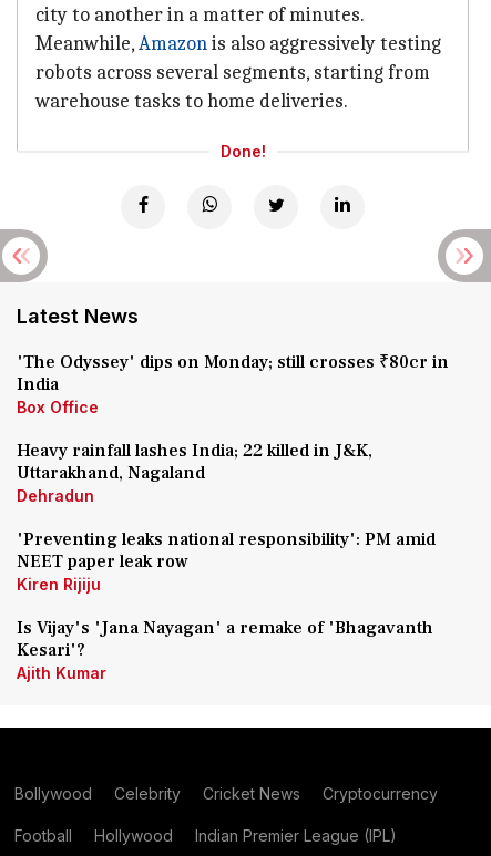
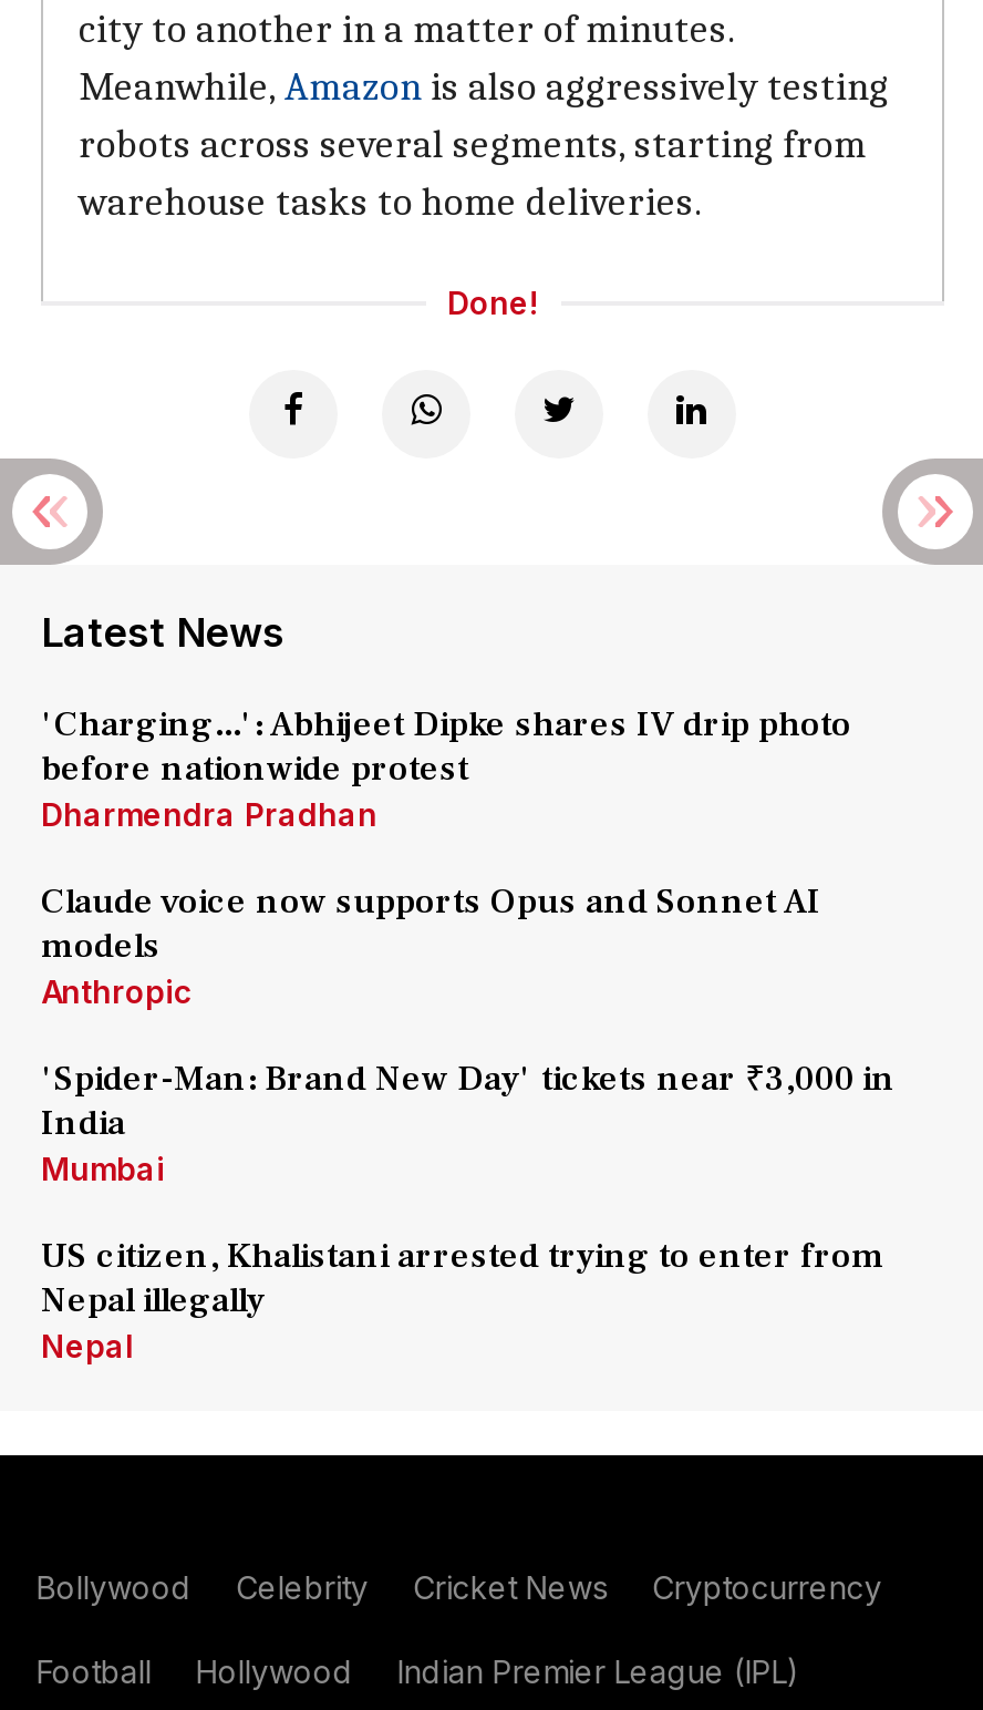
[17,351,449,373] 'The Odyssey' dips on Monday; still crosses ₹80cr in -> [41,702,896,1101] 'Charging...': Abhijeet Dipke shares IV drip photo | before nationwide protest | Dharmendra Pradhan | Claude voice now supports Opus and Sonnet AI | models | Anthropic | 'Spider-Man: Brand New Day' tickets near ₹3,000 in
moved [17,373,59,395] -> [41,1101,125,1145]: India
[17,398,436,682] Box Office | Heavy rainfall lashes India; 22 killed in J&K, | Uttarakhand, Nagaland | Dehradun | 'Preventing leaks national responsibility': PM amid | NEET paper leak row | Kiren Rijiju | Is Vijay's 'Jana Nayagan' a remake of 'Bhagavanth | Kesari'? | Ajith Kumar -> [41,1150,884,1364] Mumbai | US citizen, Khalistani arrested trying to enter from | Nepal illegally | Nepal

